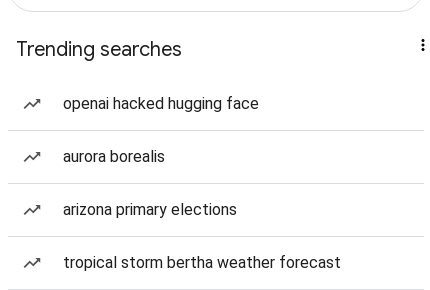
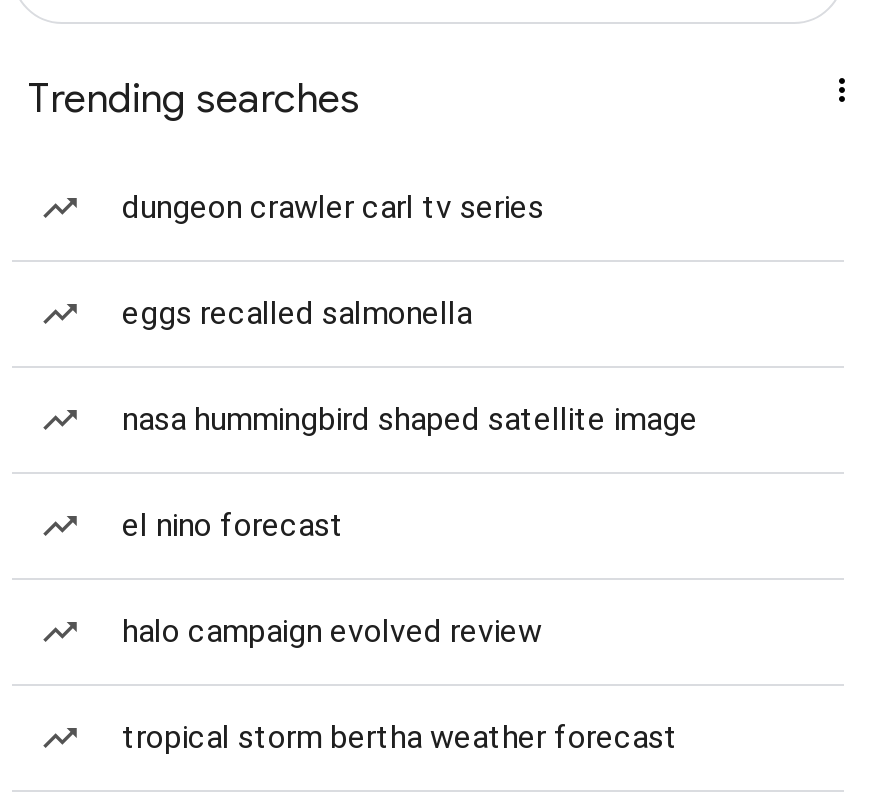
[63,94,259,219] openai hacked hugging face | aurora borealis | arizona primary elections -> [122,188,698,650] dungeon crawler carl tv series | eggs recalled salmonella | nasa hummingbird shaped satellite image | el nino forecast | halo campaign evolved review

